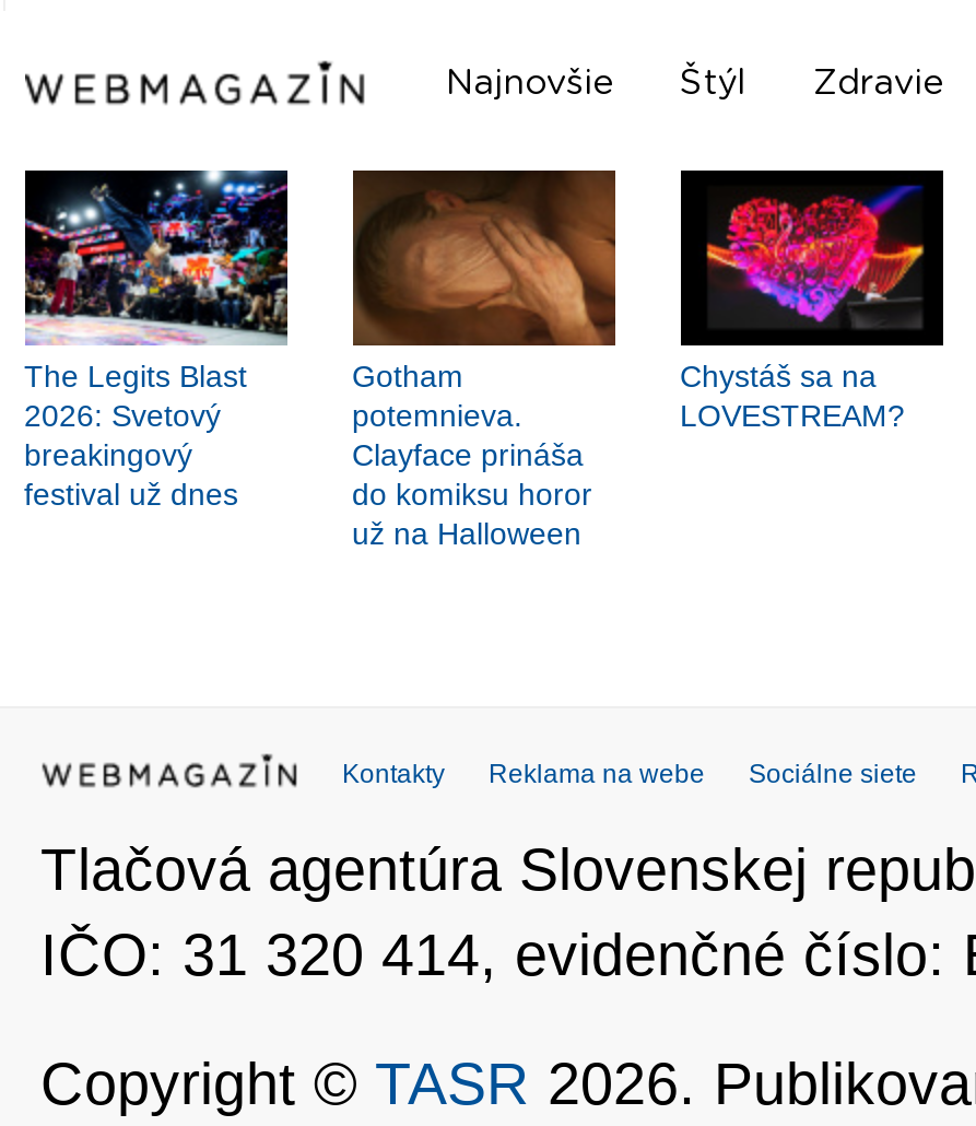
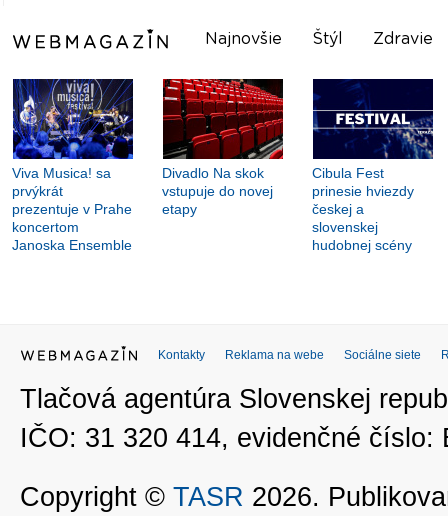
[23,168,290,511] [image] | The Legits Blast | 2026: Svetový | breakingový | festival už dnes -> [12,78,134,253] [image] | Viva Musica! sa | prvýkrát | prezentuje v Prahe | koncertom | Janoska Ensemble
[351,168,615,550] [image] | Gotham | potemnieva. | Clayface prináša | do komiksu horor | už na Halloween -> [162,78,283,217] [image] | Divadlo Na skok | vstupuje do novej | etapy
[679,171,945,432] [image] | Chystáš sa na | LOVESTREAM? -> [312,79,434,253] [image] | Cibula Fest | prinesie hviezdy | českej a | slovenskej | hudobnej scény

